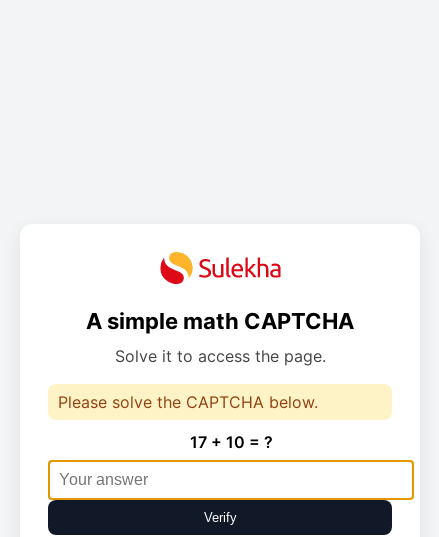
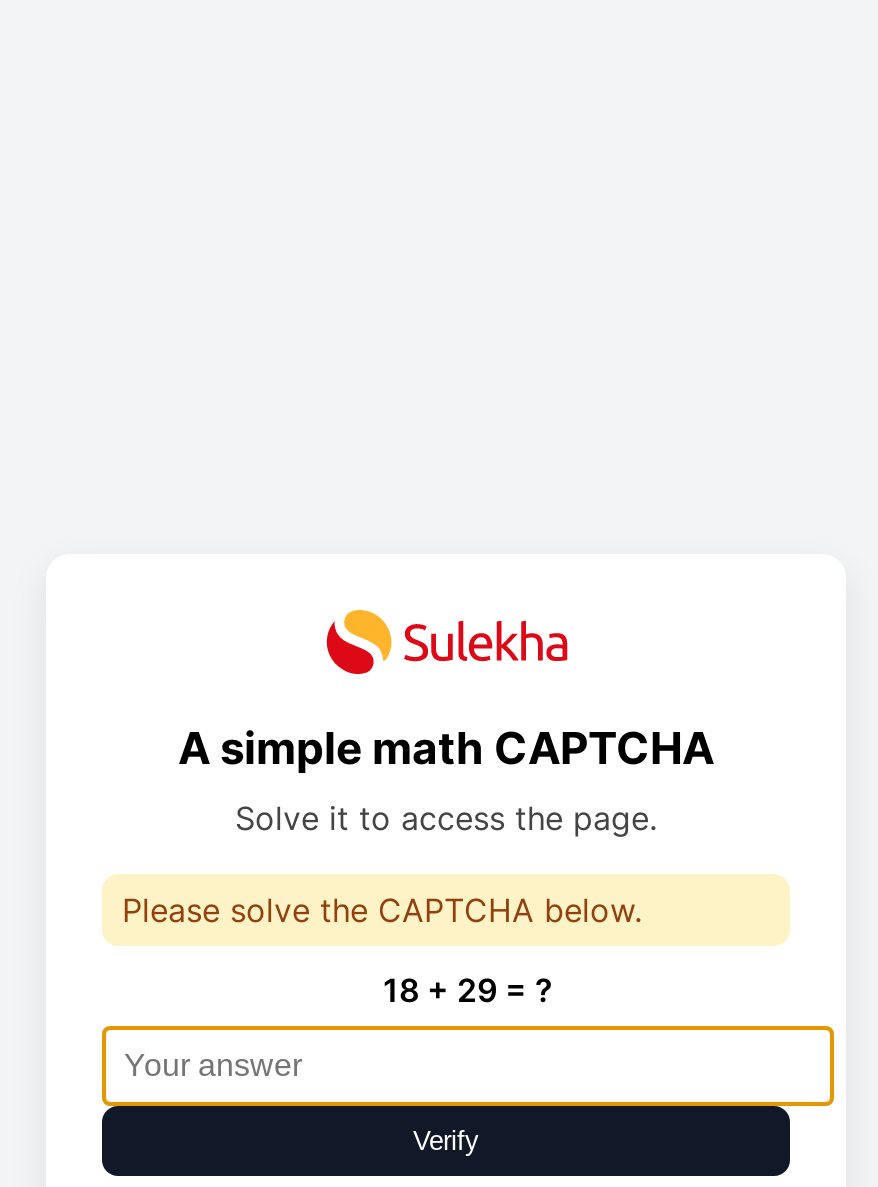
[189,432,272,452] 17 + 10 = ? -> [383,970,553,1010] 18 + 29 = ?

